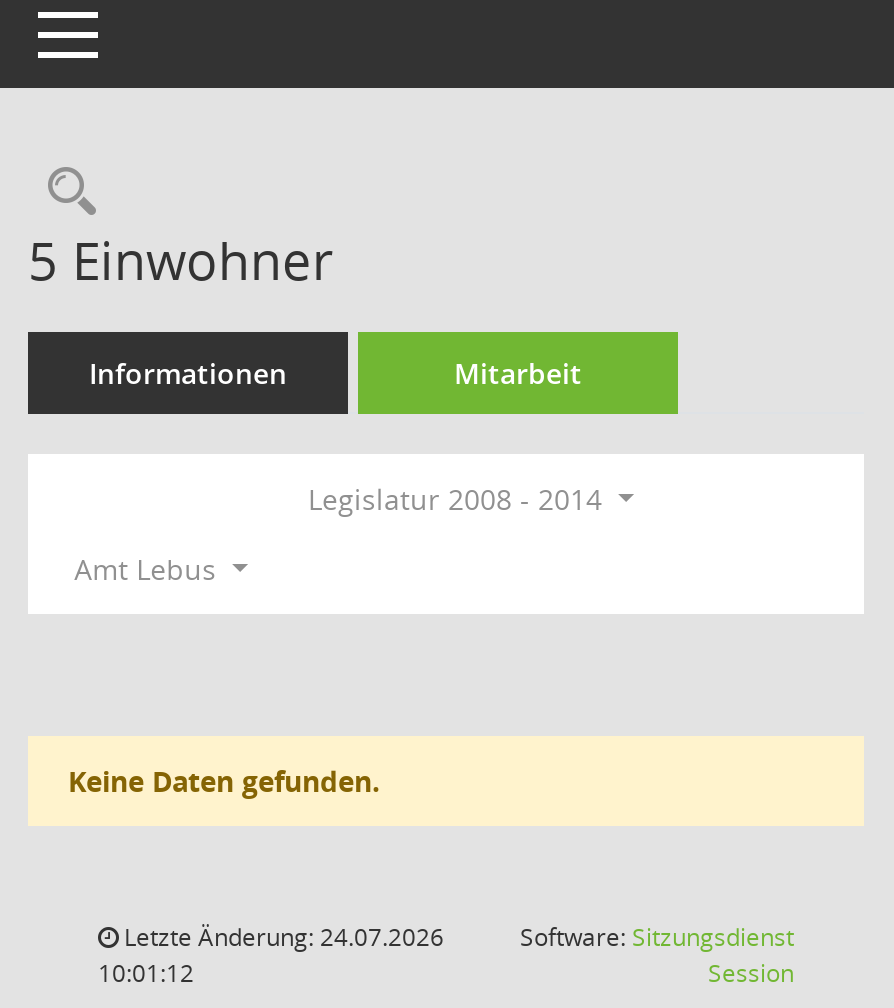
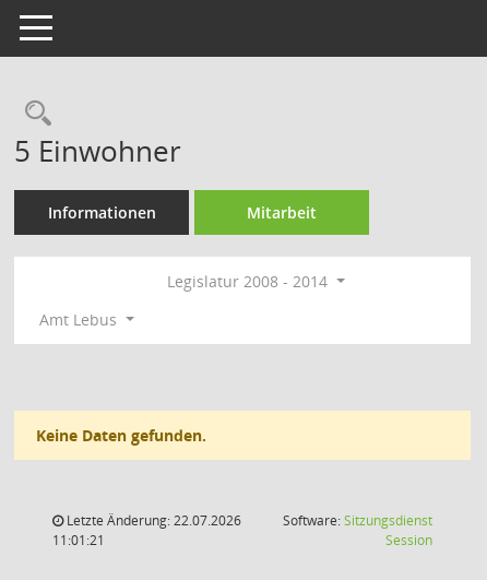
[118,920,444,954] Letzte Änderung: 24.07.2026 -> [63,511,241,530] Letzte Änderung: 22.07.2026
[98,956,194,990] 10:01:12 -> [52,531,105,549] 11:01:21

